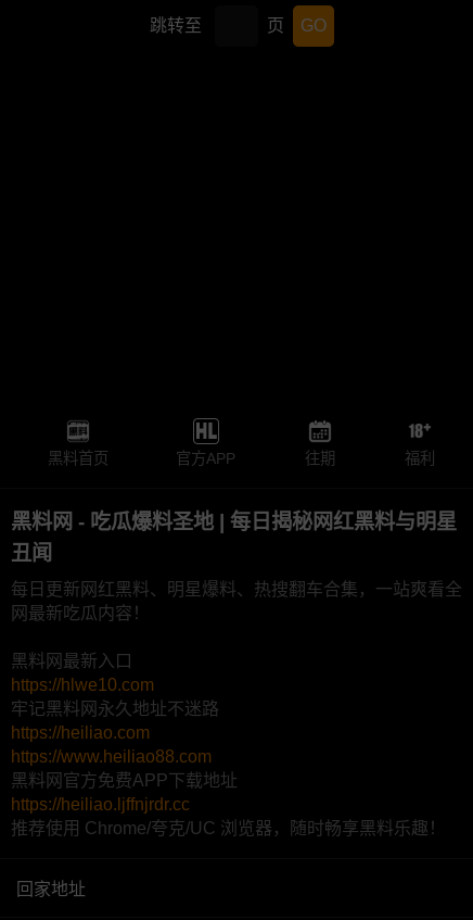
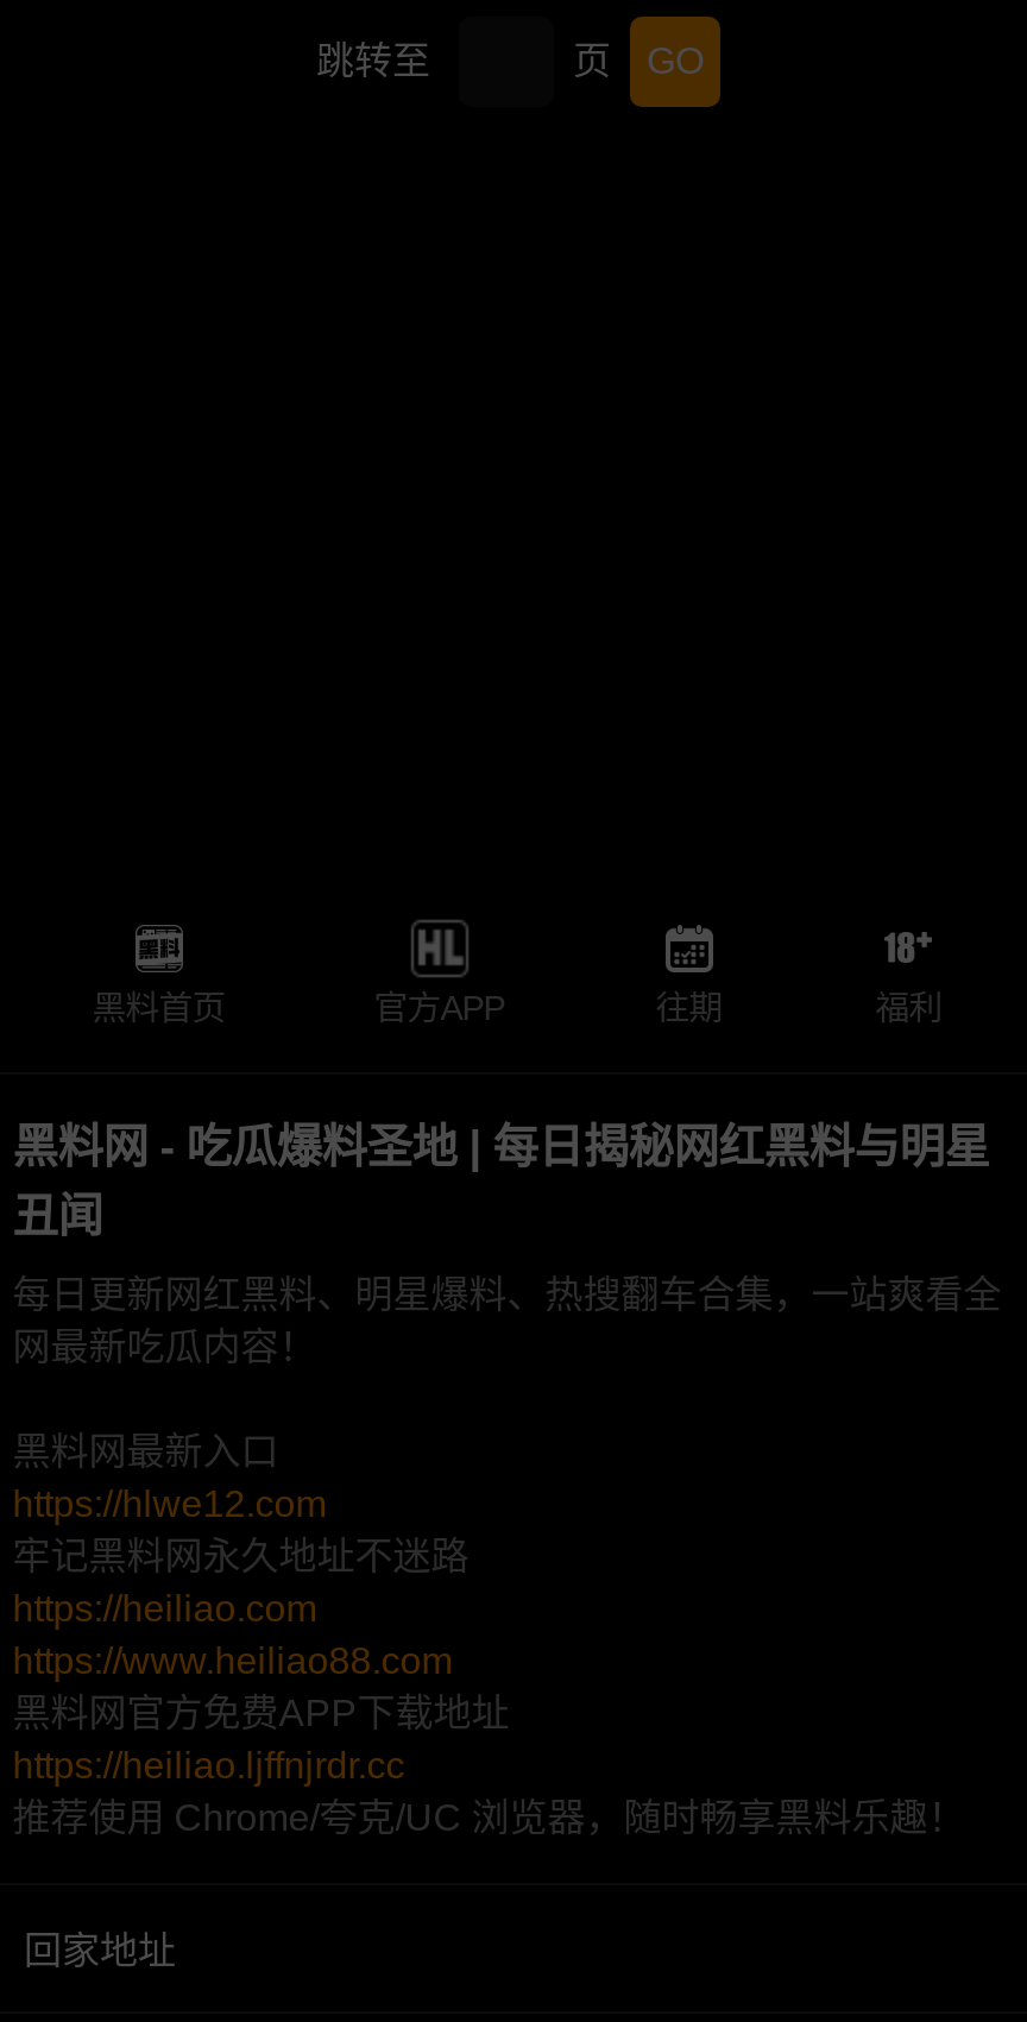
[11,676,154,694] https://hlwe10.com -> [12,1484,326,1525] https://hlwe12.com

